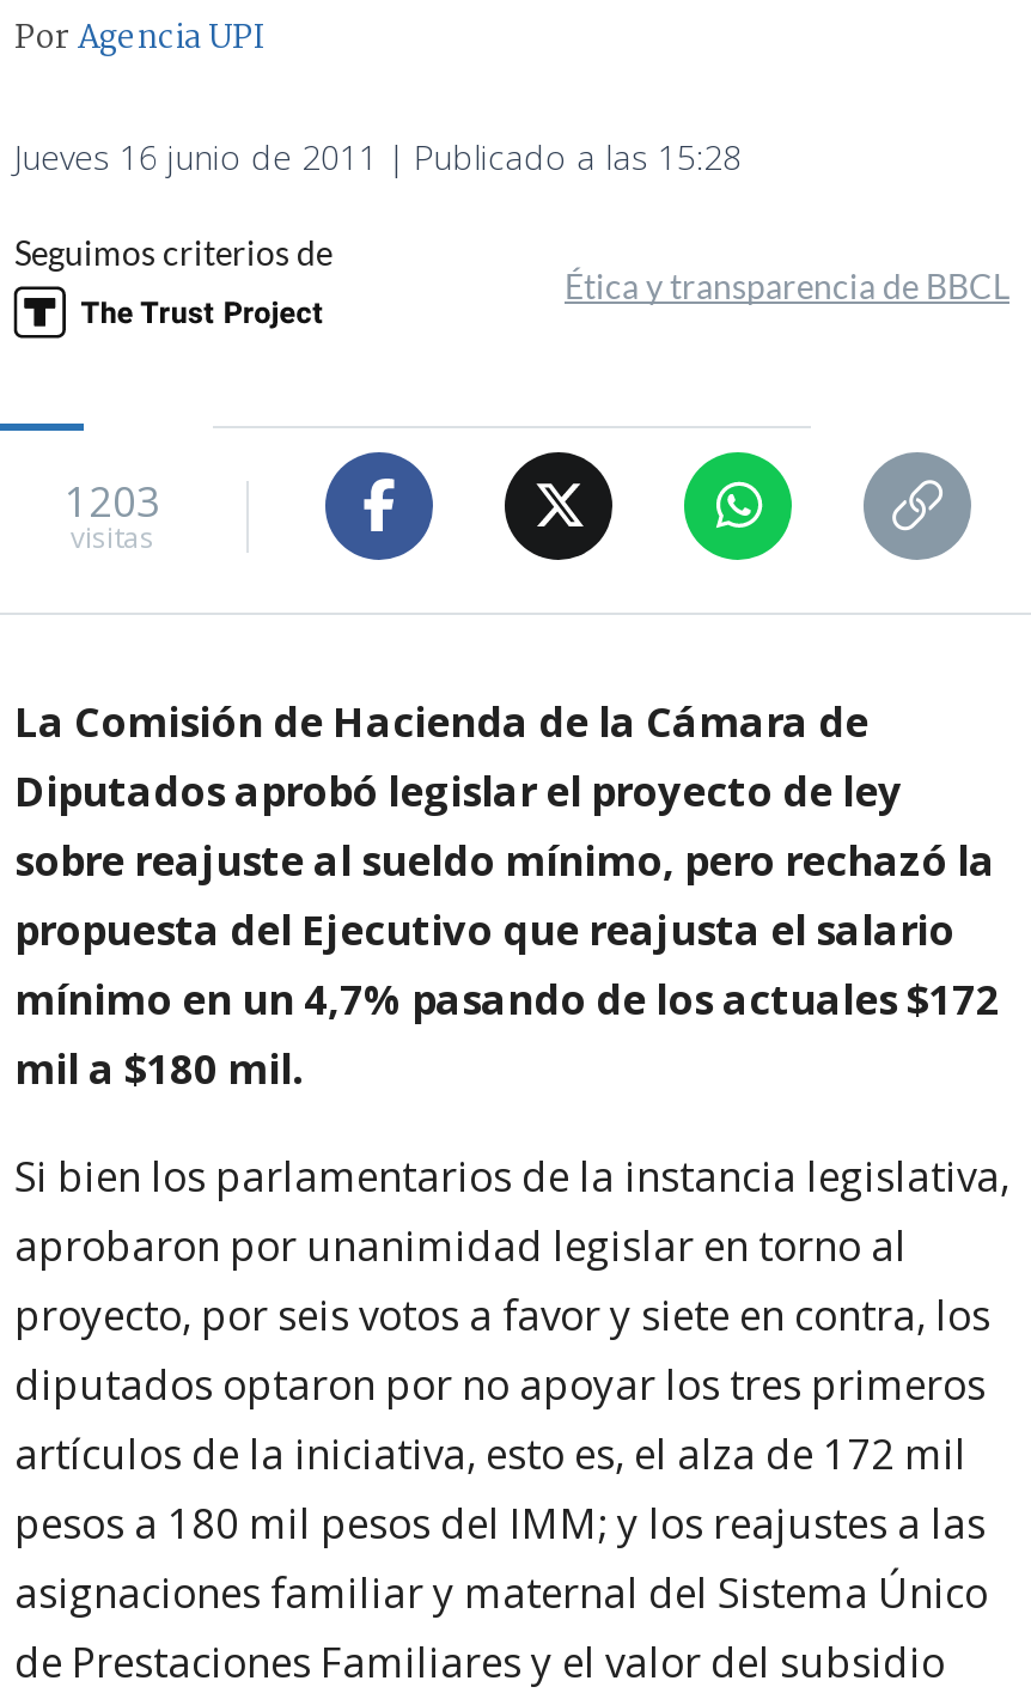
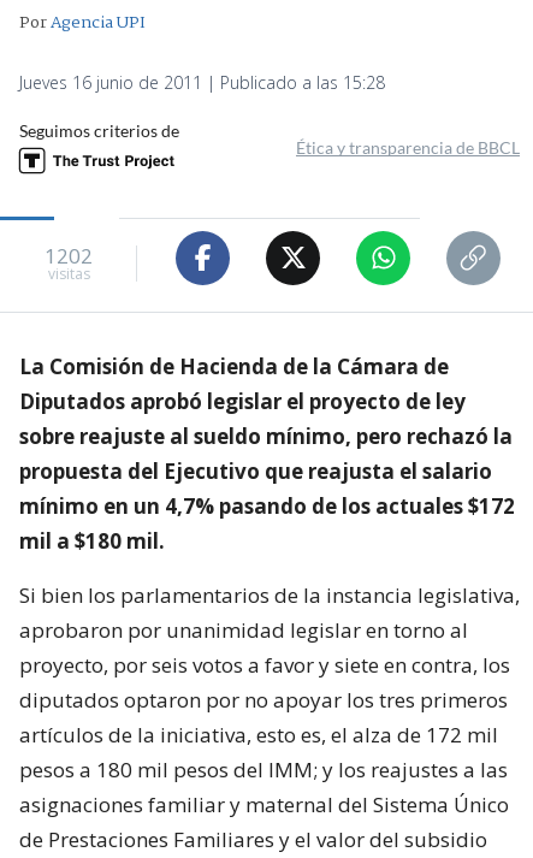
[65,475,160,530] 1203 -> [45,242,93,270] 1202

